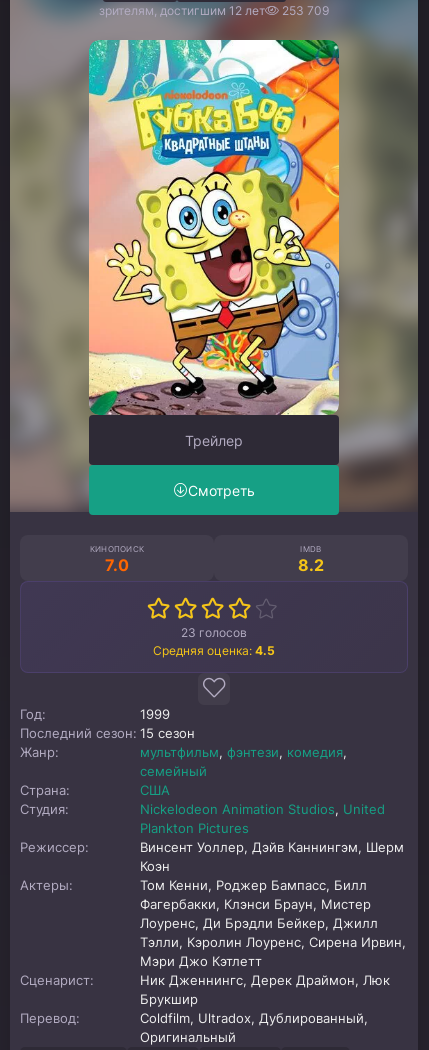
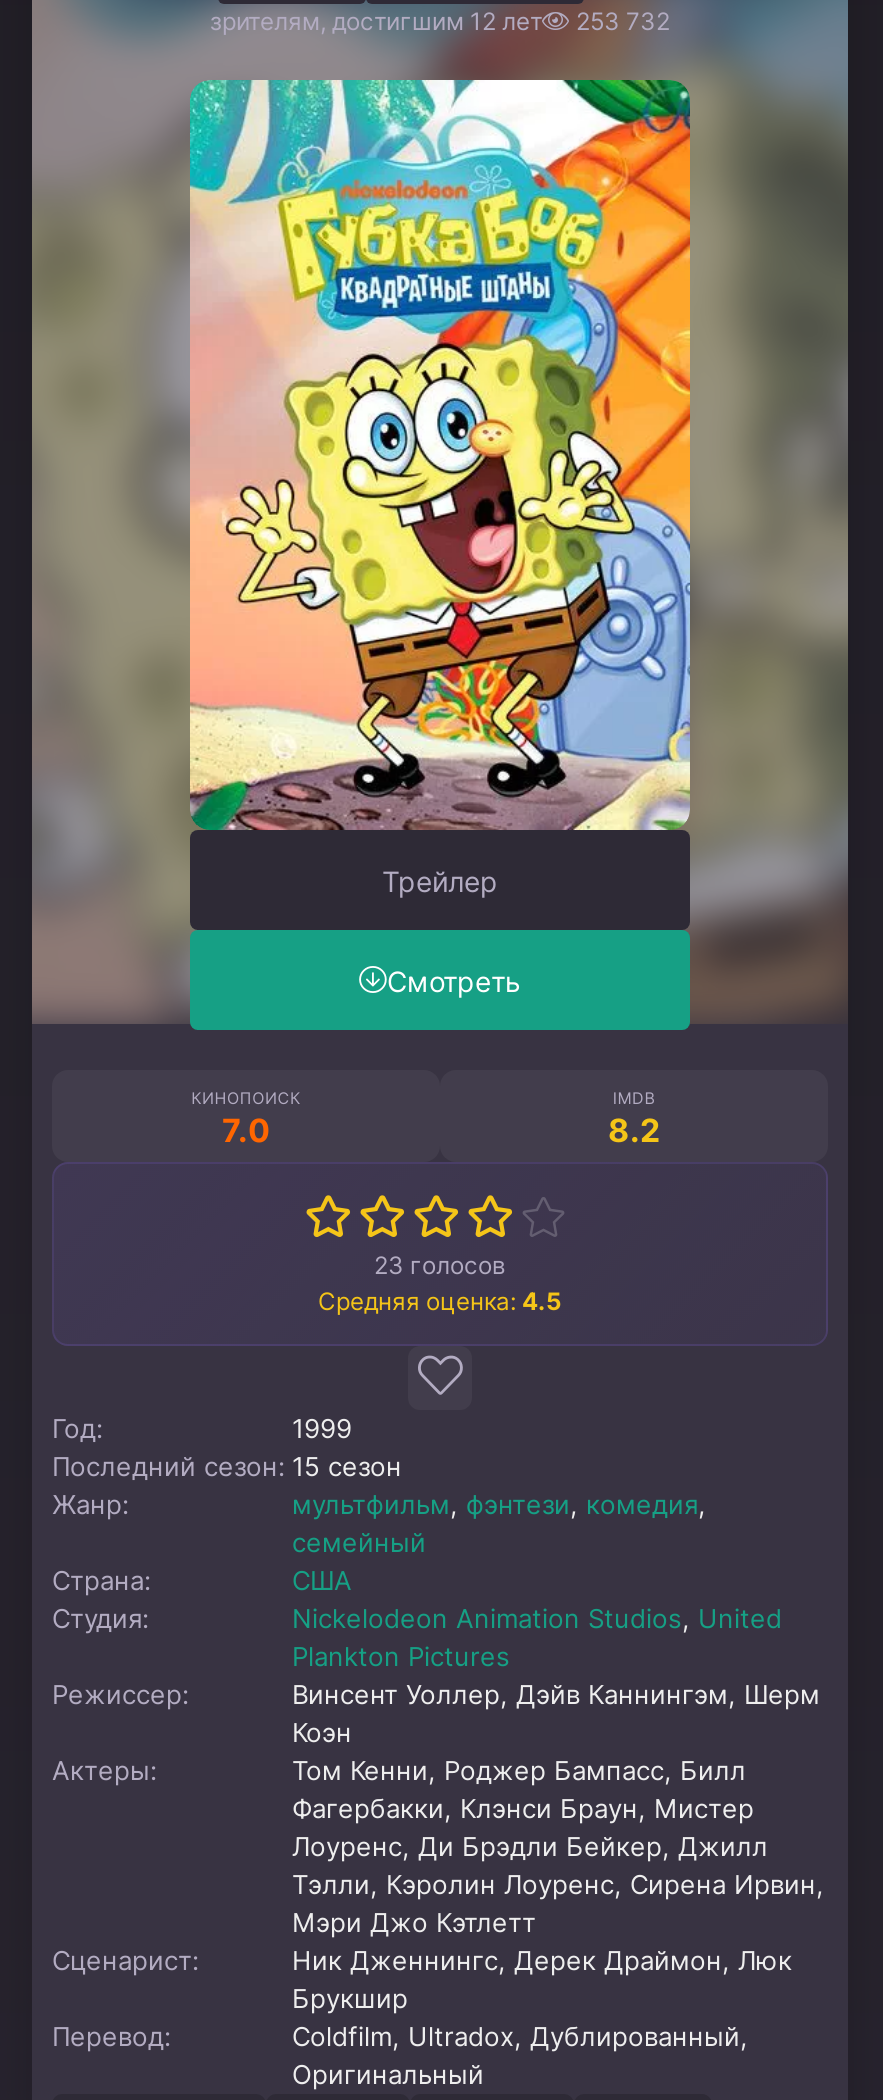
[99,3,329,18] зрителям, достигшим 12 лет 253 709 -> [210,6,670,36] зрителям, достигшим 12 лет 253 732

